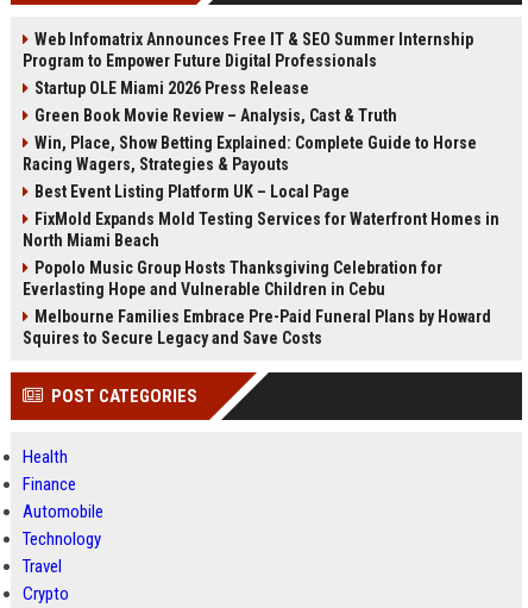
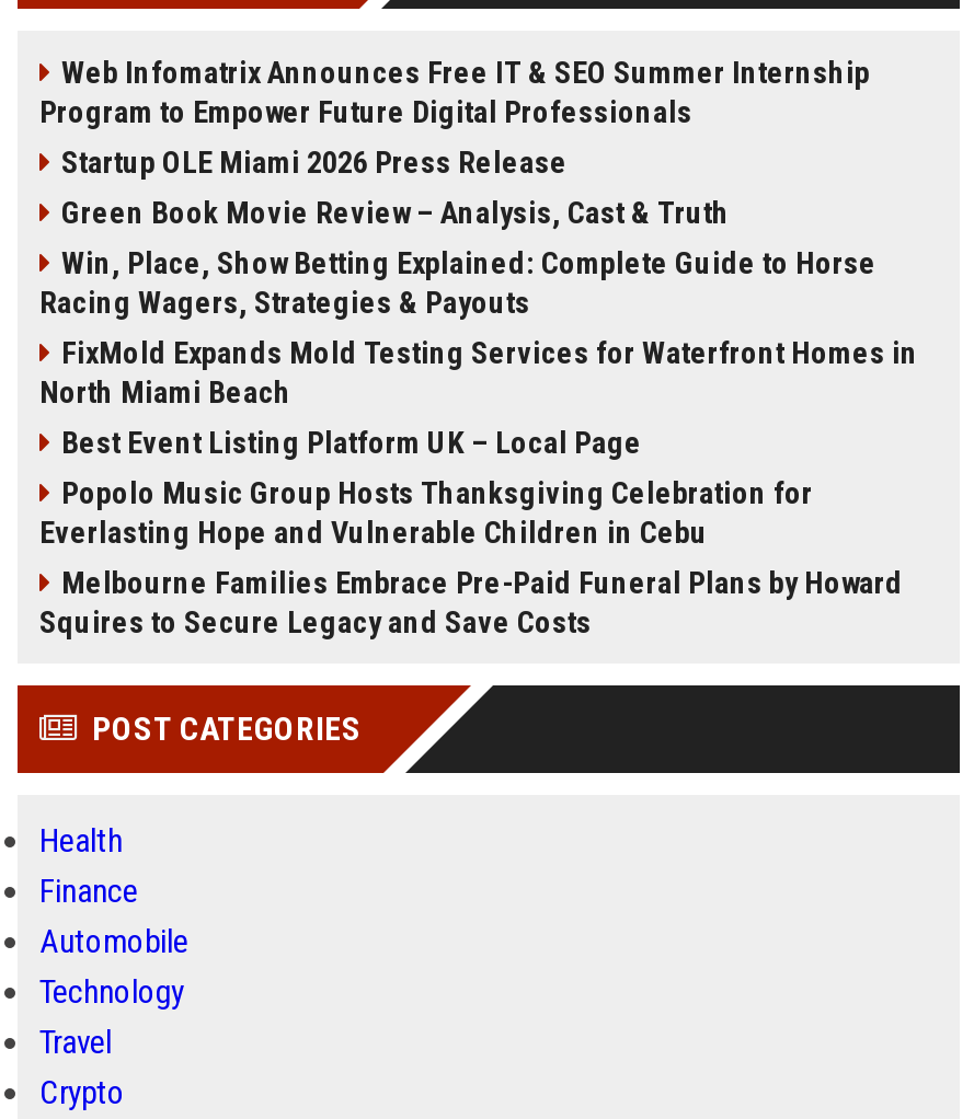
moved [34,182,350,201] -> [61,425,642,460]: Best Event Listing Platform UK – Local Page
moved [23,209,499,250] -> [39,335,918,409]: FixMold Expands Mold Testing Services for Waterfront Homes in | North Miami Beach

